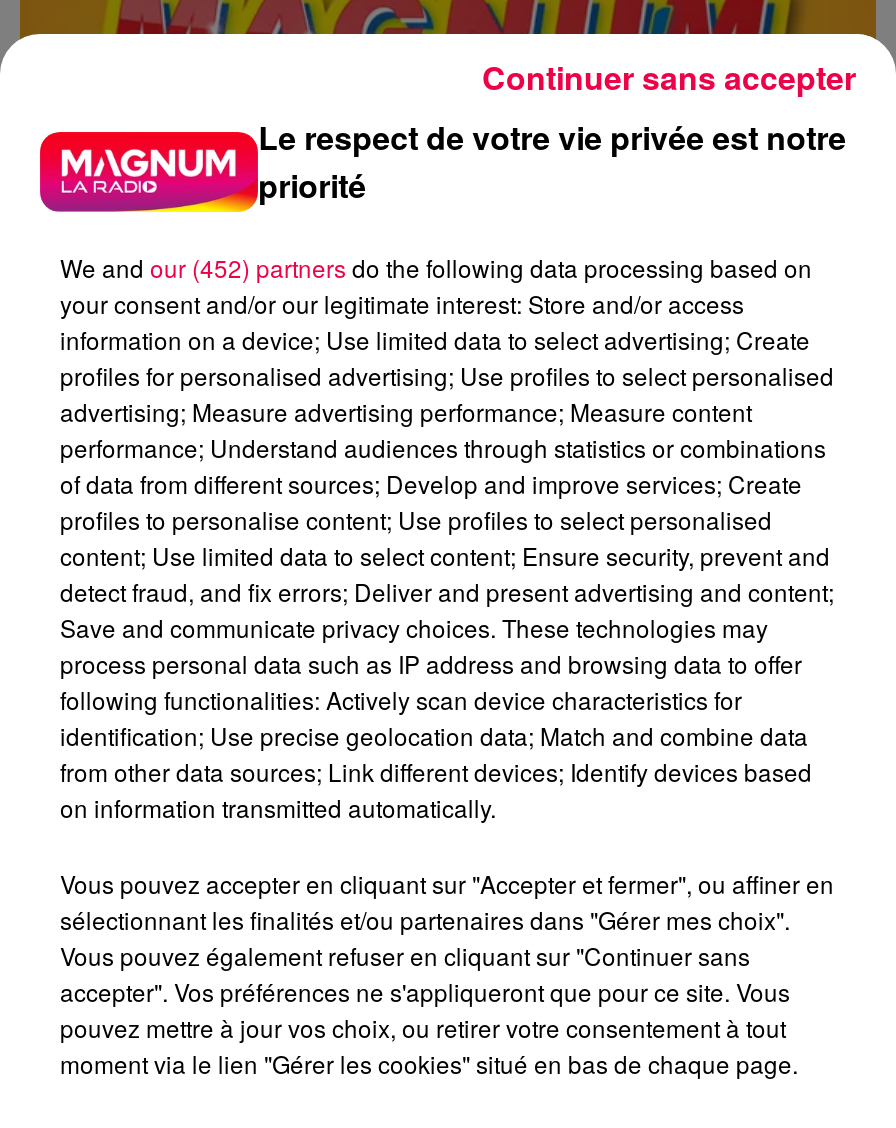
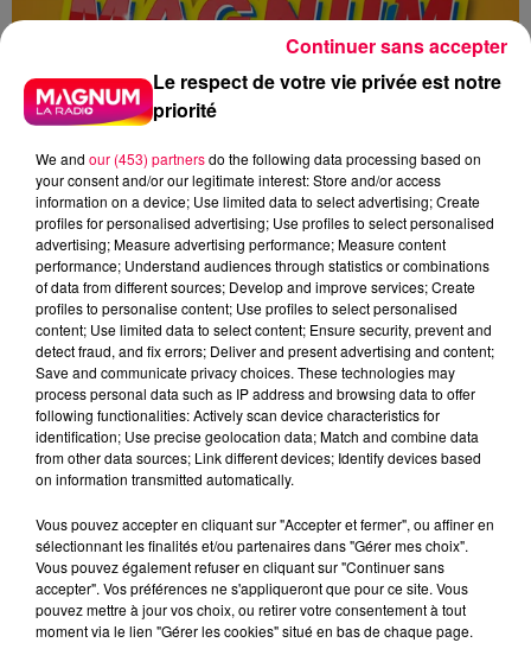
[60,249,812,283] We and our (452) partners do the following data processing based on -> [36,148,481,168] We and our (453) partners do the following data processing based on

